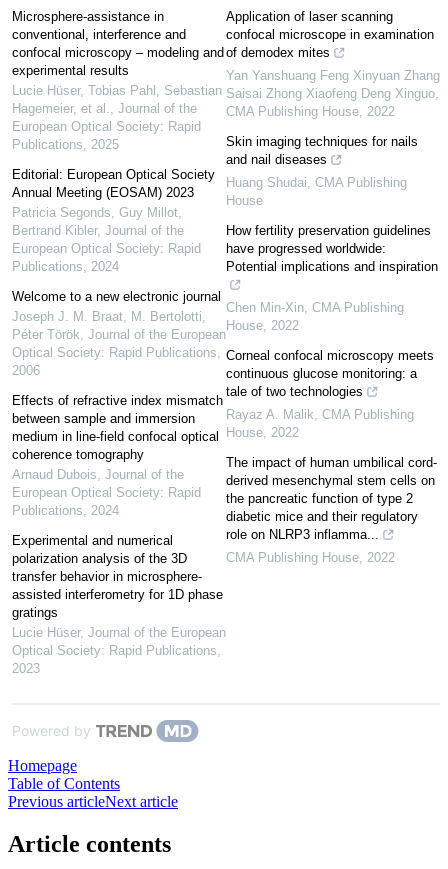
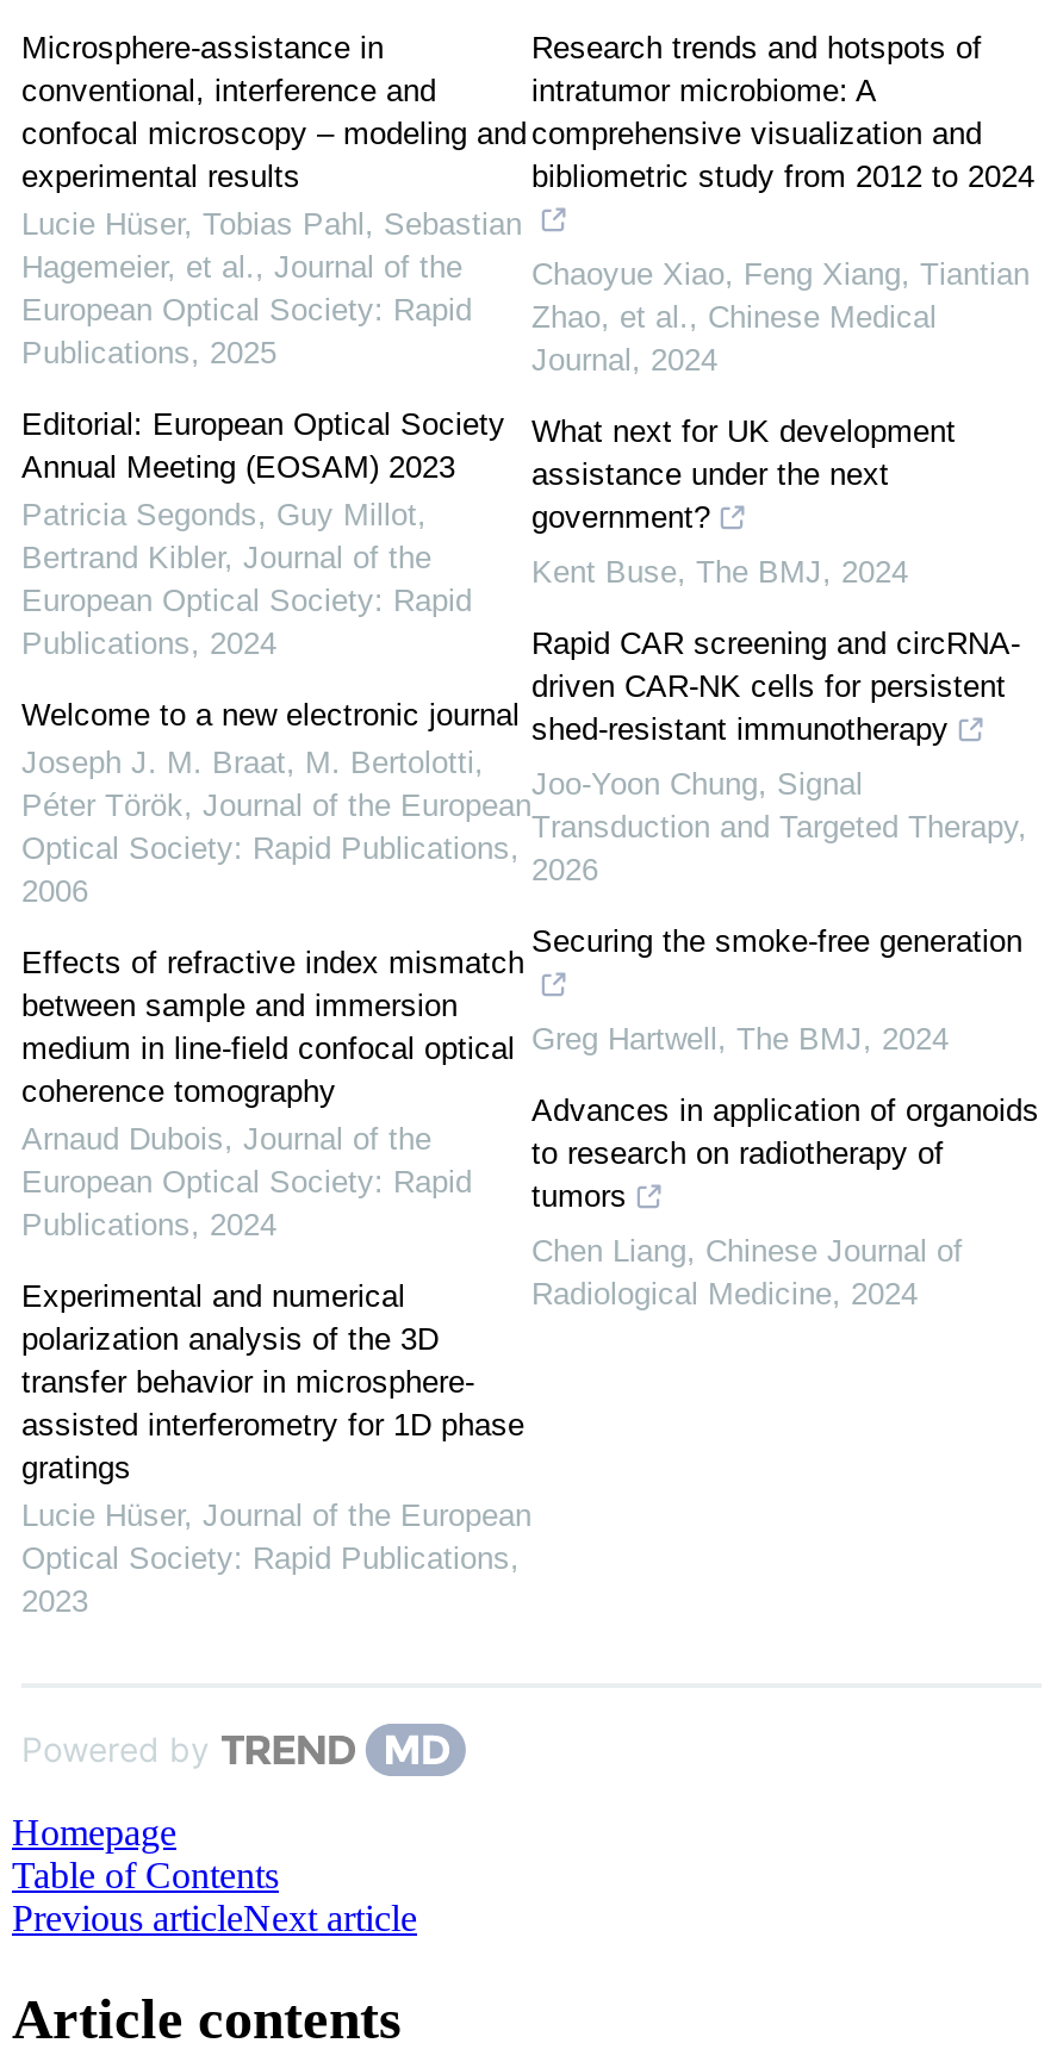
[226,9,434,60] Application of laser scanning | confocal microscope in examination | of demodex mites -> [531,30,1034,194] Research trends and hotspots of | intratumor microbiome: A | comprehensive visualization and | bibliometric study from 2012 to 2024
[226,68,440,119] Yan Yanshuang Feng Xinyuan Zhang | Saisai Zhong Xiaofeng Deng Xinguo, | CMA Publishing House, 2022 -> [531,256,1030,378] Chaoyue Xiao, Feng Xiang, Tiantian | Zhao, et al., Chinese Medical | Journal, 2024
[226,134,418,167] Skin imaging techniques for nails | and nail diseases -> [531,413,956,535] What next for UK development | assistance under the next | government?
[226,175,407,208] Huang Shudai, CMA Publishing | House -> [531,554,908,590] Kent Buse, The BMJ, 2024
[226,223,438,274] How fertility preservation guidelines | have progressed worldwide: | Potential implications and inspiration -> [531,625,1020,747] Rapid CAR screening and circRNA- | driven CAR-NK cells for persistent | shed-resistant immunotherapy
[226,300,404,333] Chen Min-Xin, CMA Publishing | House, 2022 -> [531,766,1027,887] Joo-Yoon Chung, Signal | Transduction and Targeted Therapy, | 2026
[226,348,434,399] Corneal confocal microscopy meets | continuous glucose monitoring: a | tale of two technologies -> [531,923,1022,959] Securing the smoke-free generation
[226,407,414,440] Rayaz A. Malik, CMA Publishing | House, 2022 -> [531,1021,949,1057] Greg Hartwell, The BMJ, 2024
[226,455,437,542] The impact of human umbilical cord- | derived mesenchymal stem cells on | the pancreatic function of type 2 | diabetic mice and their regulatory | role on NLRP3 inflamma... -> [531,1092,1039,1214] Advances in application of organoids | to research on radiotherapy of | tumors
[226,550,395,565] CMA Publishing House, 2022 -> [531,1233,963,1312] Chen Liang, Chinese Journal of | Radiological Medicine, 2024

